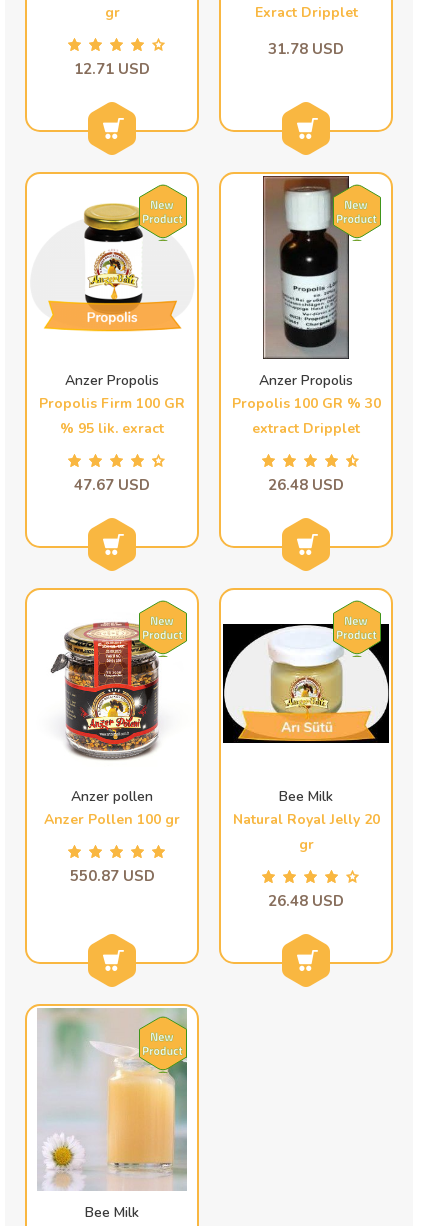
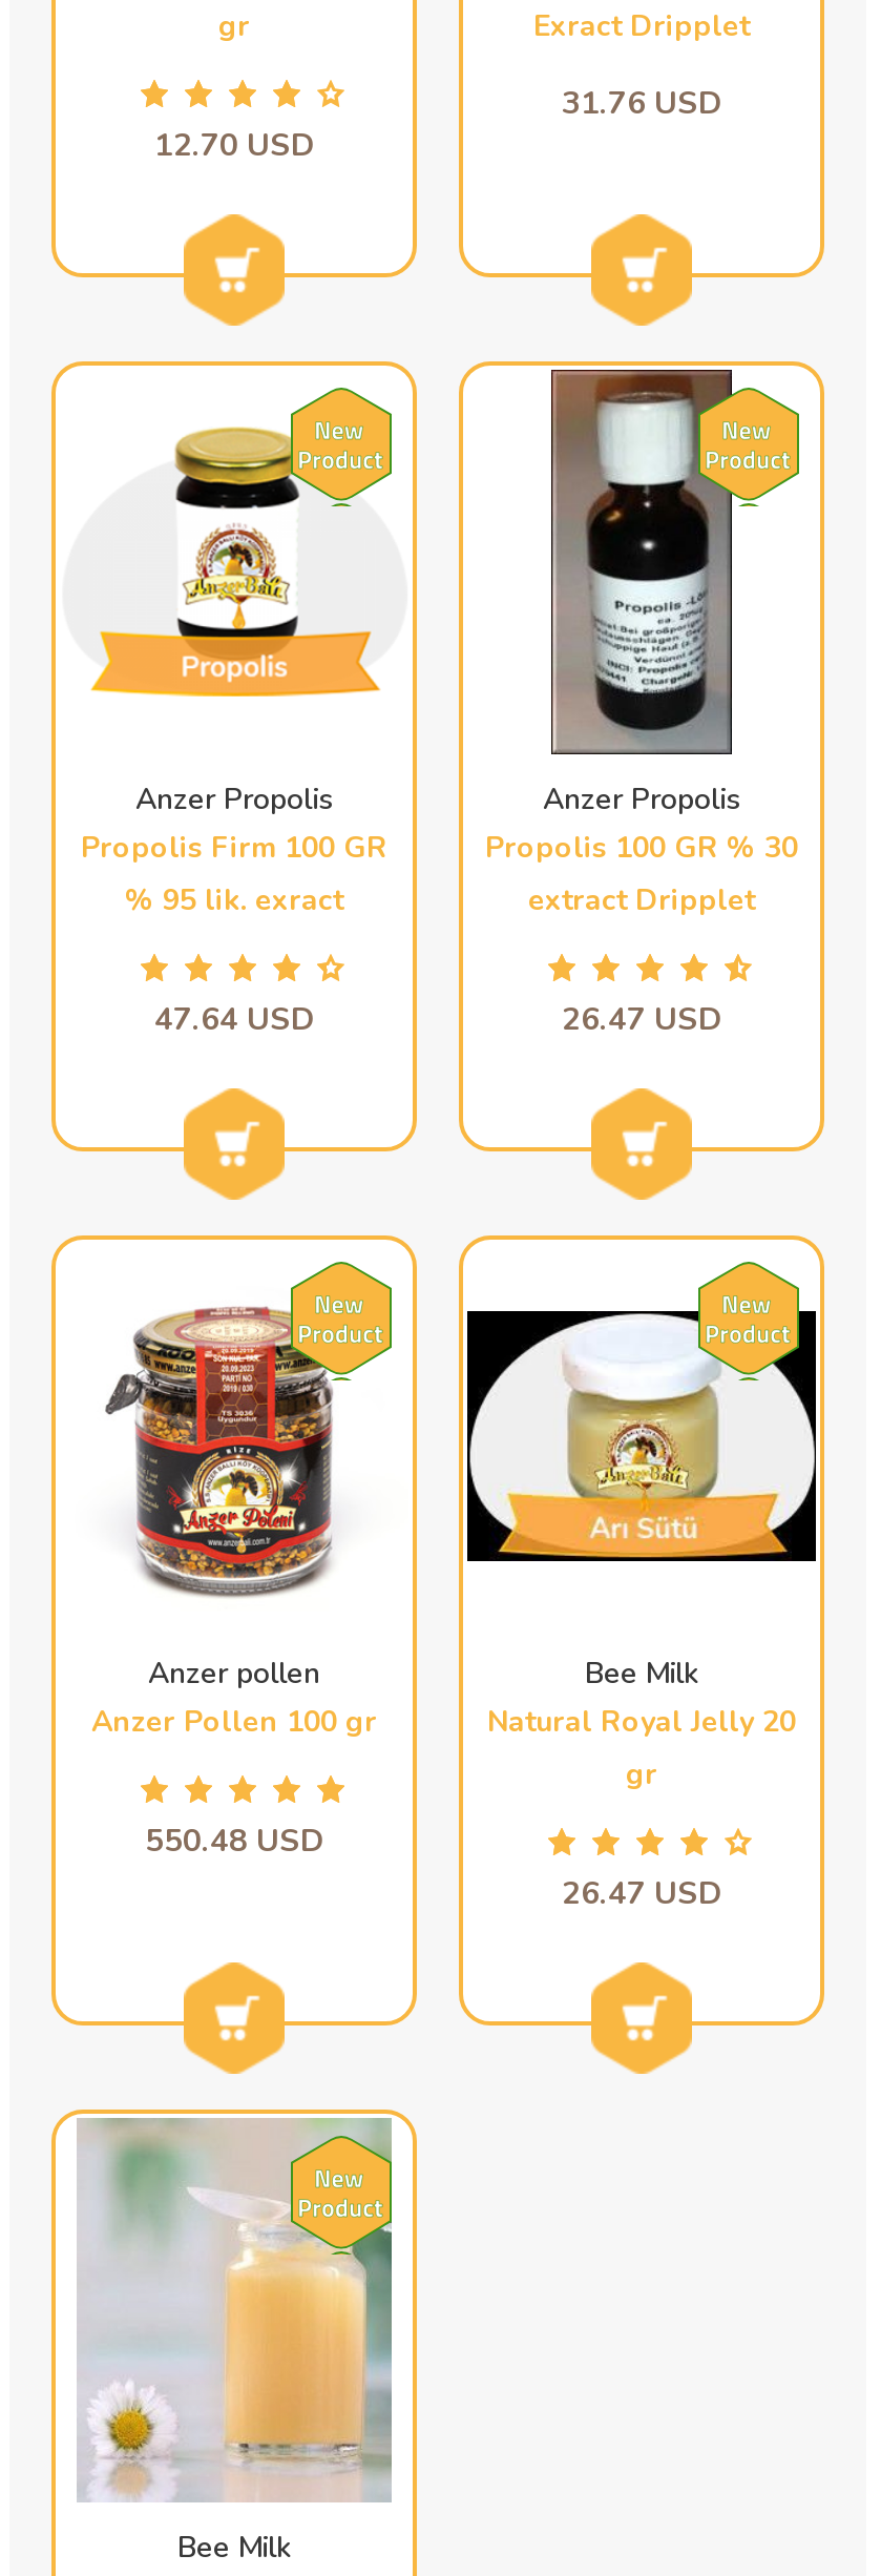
[268,39,344,59] 31.78 USD -> [562,83,721,125] 31.76 USD
[74,59,150,79] 12.71 USD -> [154,125,314,167] 12.70 USD
[74,475,150,495] 47.67 USD -> [154,999,314,1041] 47.64 USD
[268,475,344,495] 26.48 USD -> [562,999,721,1041] 26.47 USD
[69,866,154,886] 550.87 USD -> [145,1820,323,1862] 550.48 USD
[268,891,344,911] 26.48 USD -> [562,1873,721,1915] 26.47 USD

